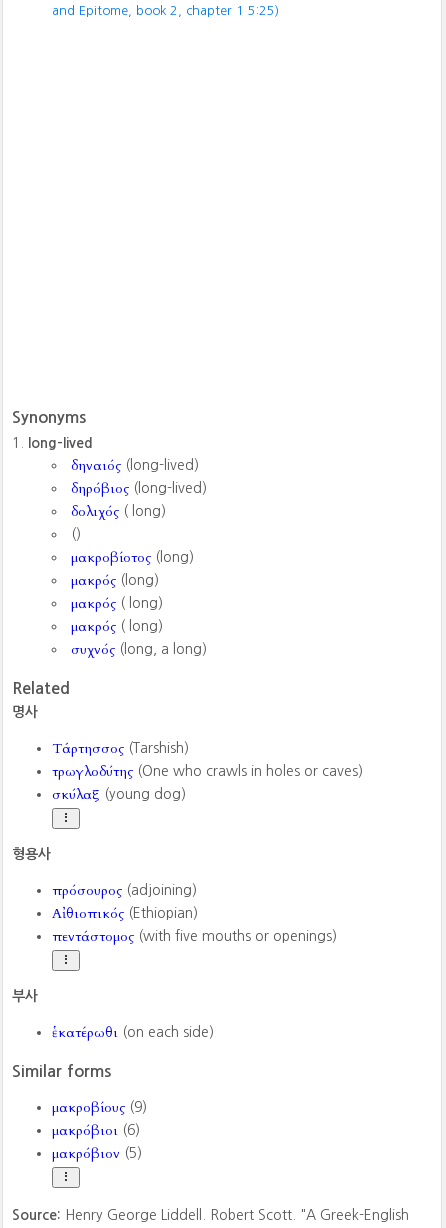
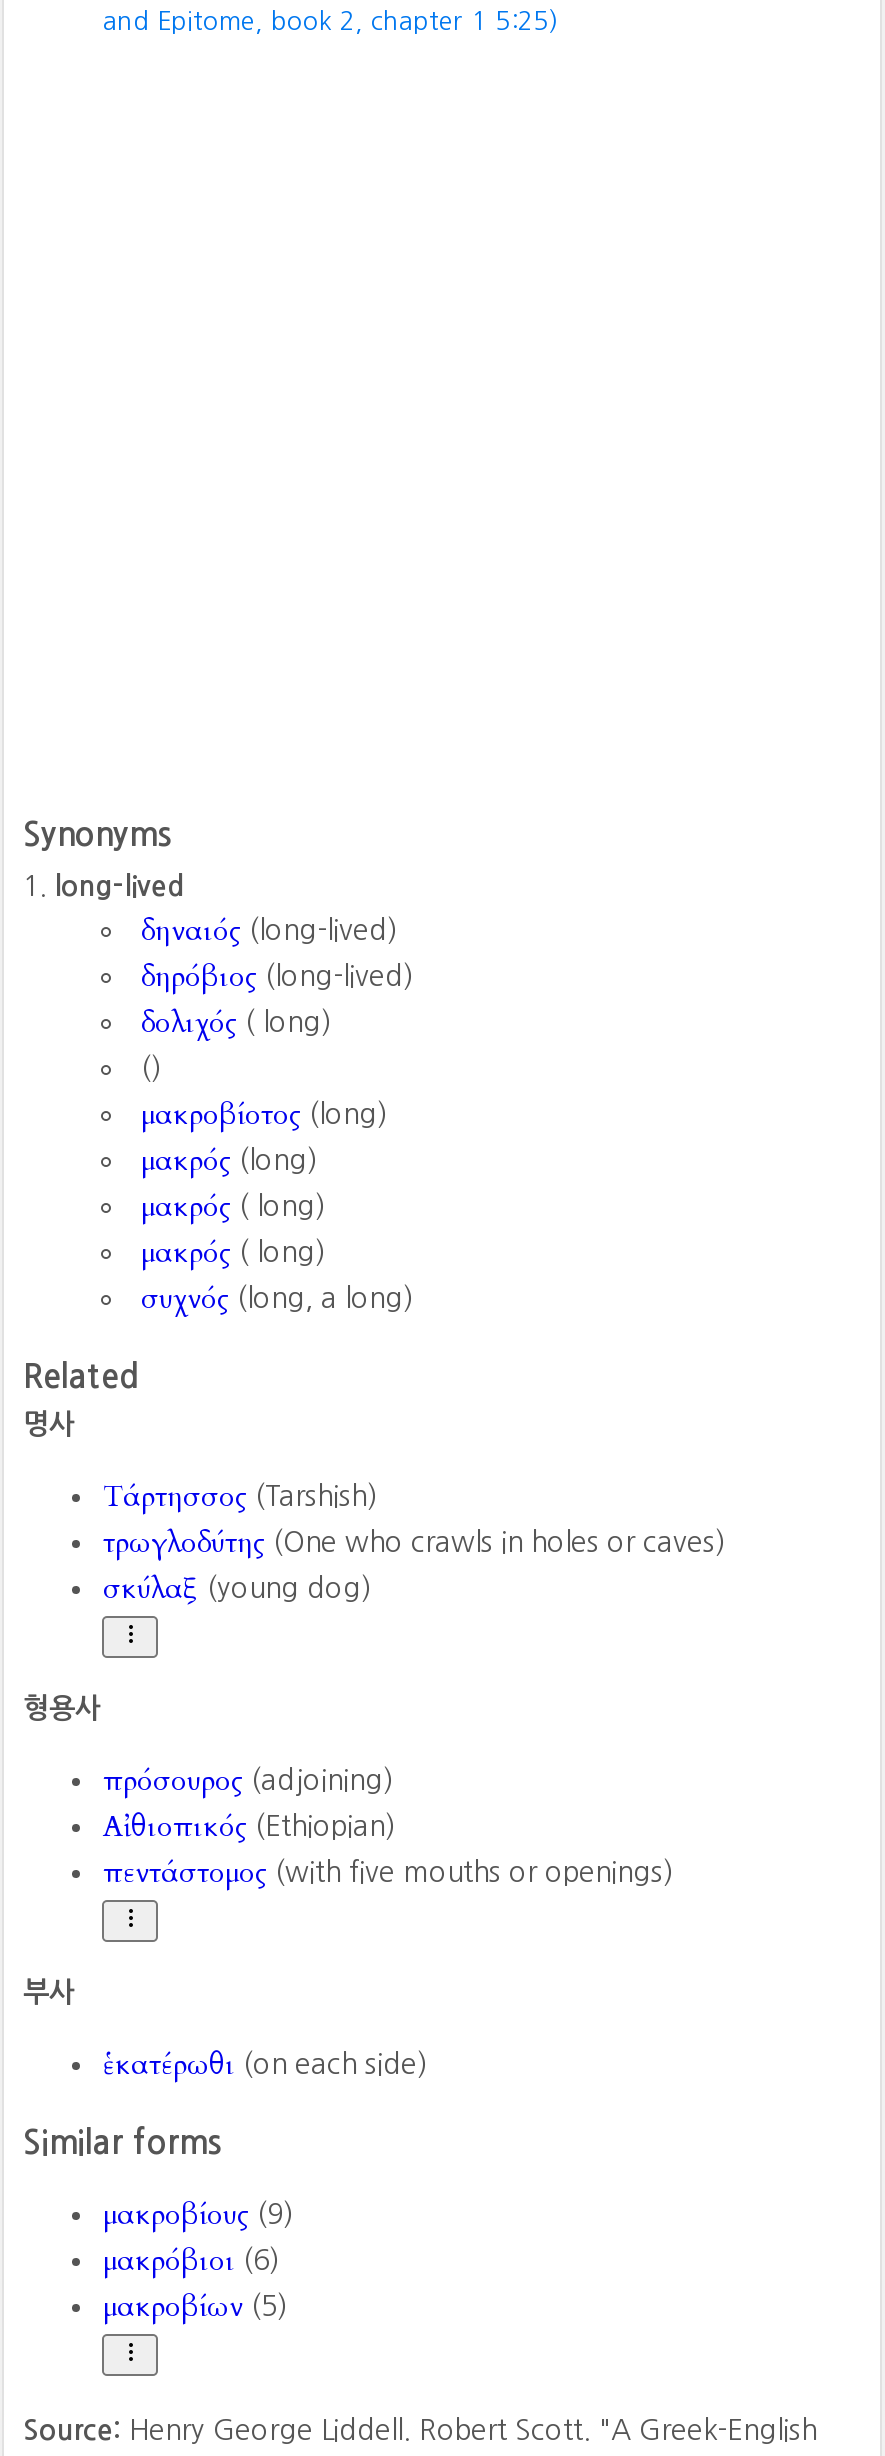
[52,1144,142,1163] μακρόβιον (5) -> [103,2288,287,2326] μακροβίων (5)

